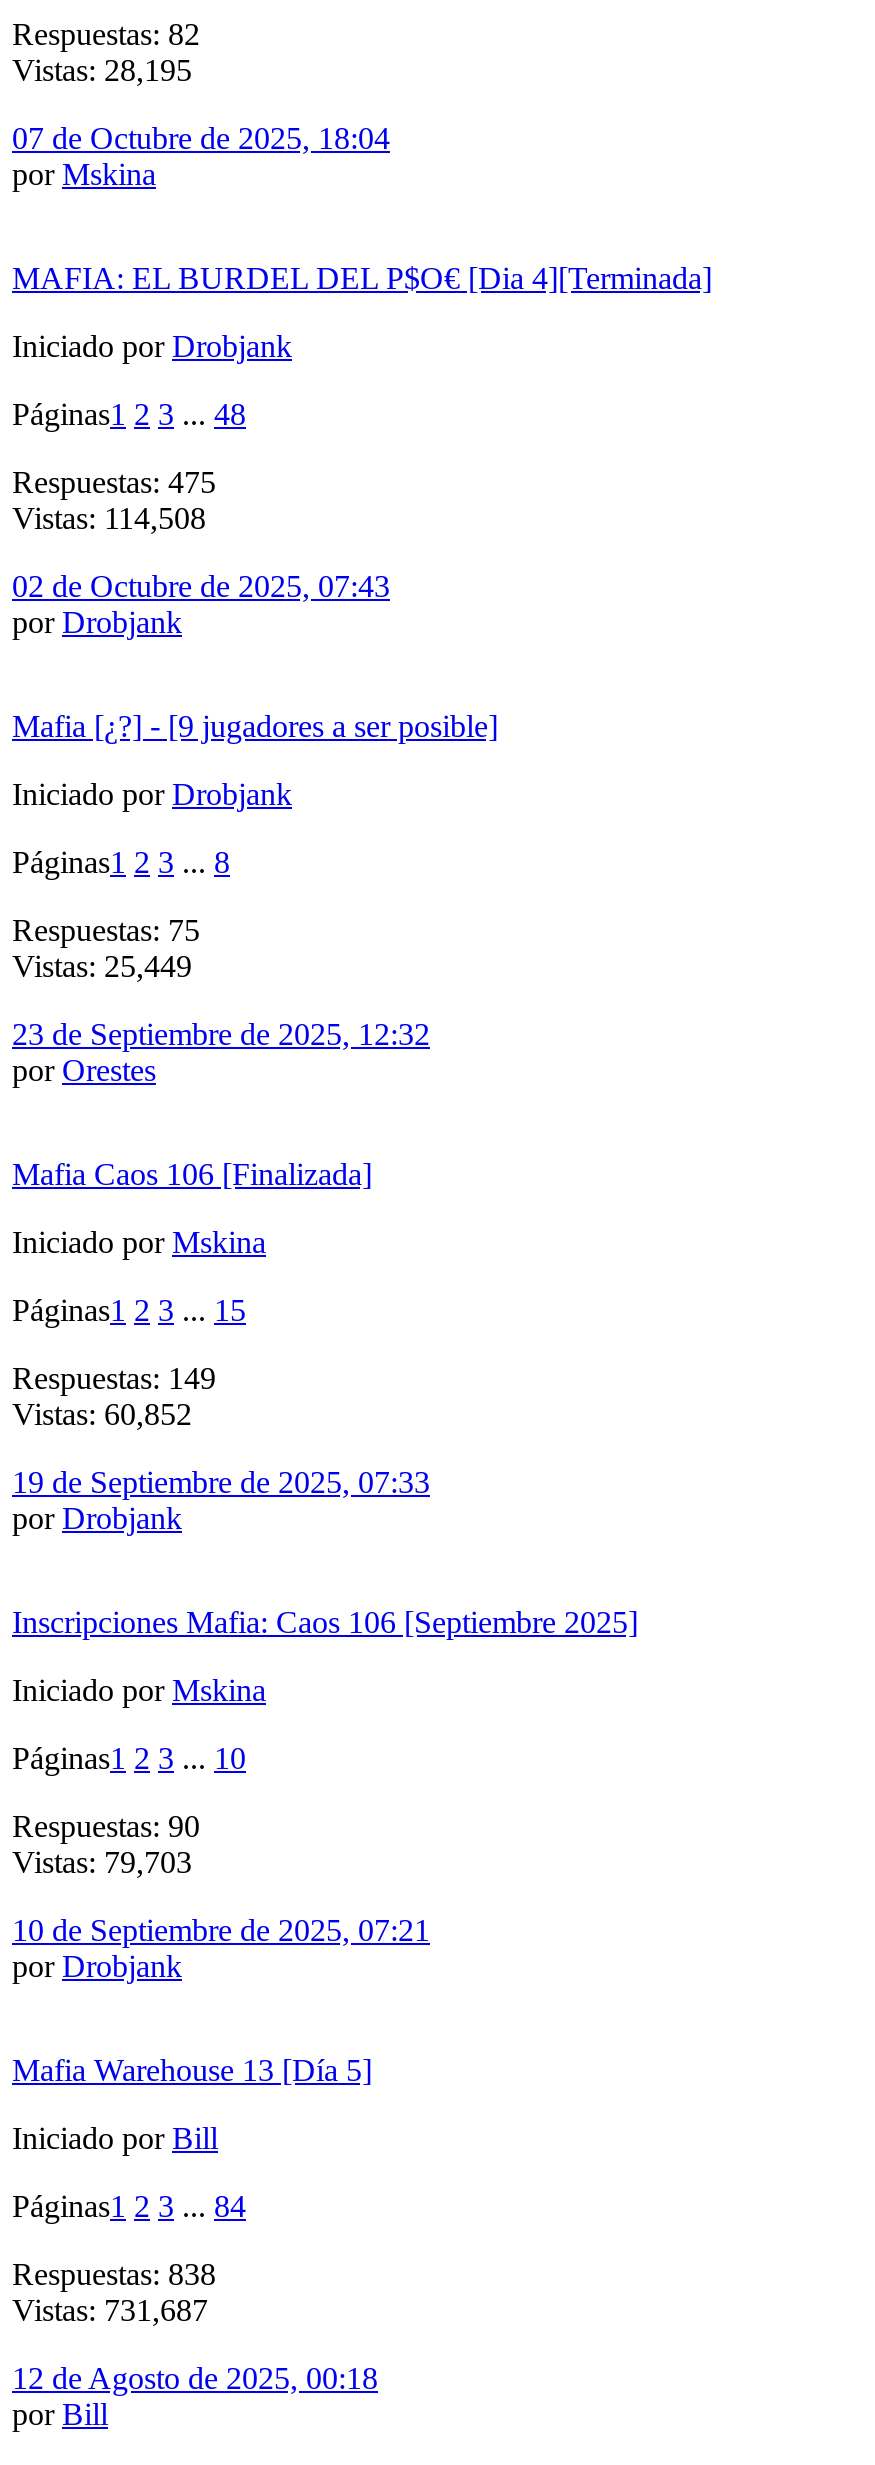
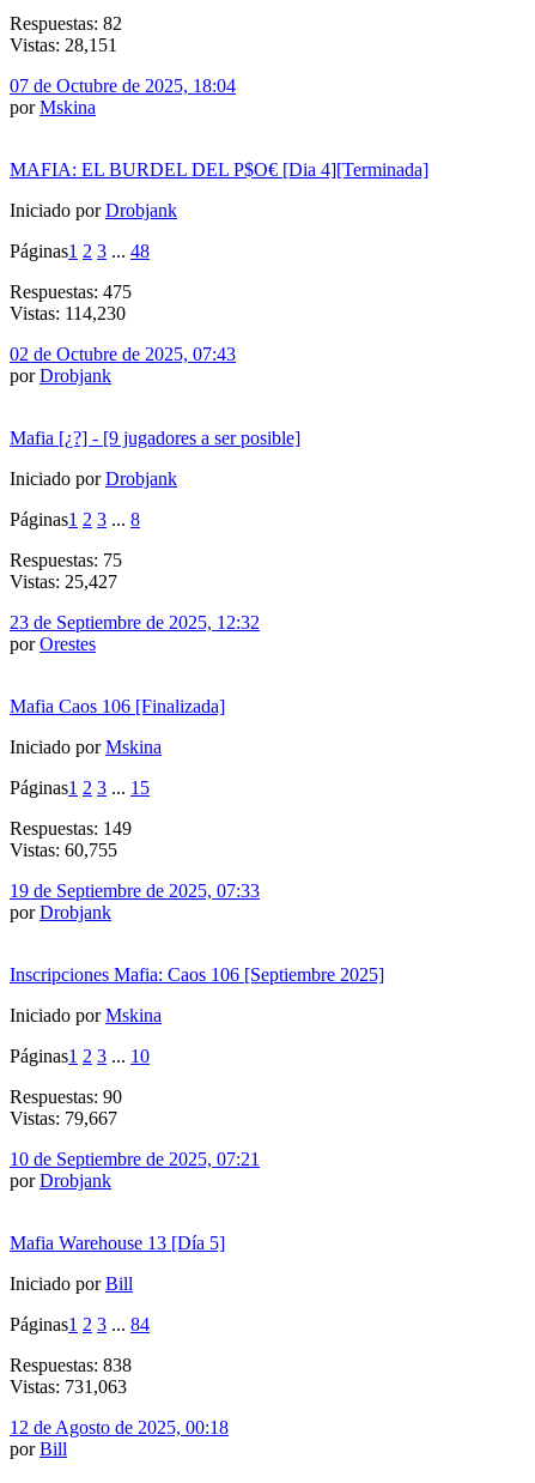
[12,54,192,88] Vistas: 28,195 -> [10,35,117,56] Vistas: 28,151
[12,502,206,536] Vistas: 114,508 -> [10,304,126,324] Vistas: 114,230
[12,950,192,984] Vistas: 25,449 -> [10,572,117,592] Vistas: 25,427
[12,1398,192,1432] Vistas: 60,852 -> [10,840,117,861] Vistas: 60,755
[12,1846,192,1880] Vistas: 79,703 -> [10,1109,117,1129] Vistas: 79,667
[12,2294,208,2328] Vistas: 731,687 -> [10,1377,127,1397] Vistas: 731,063

